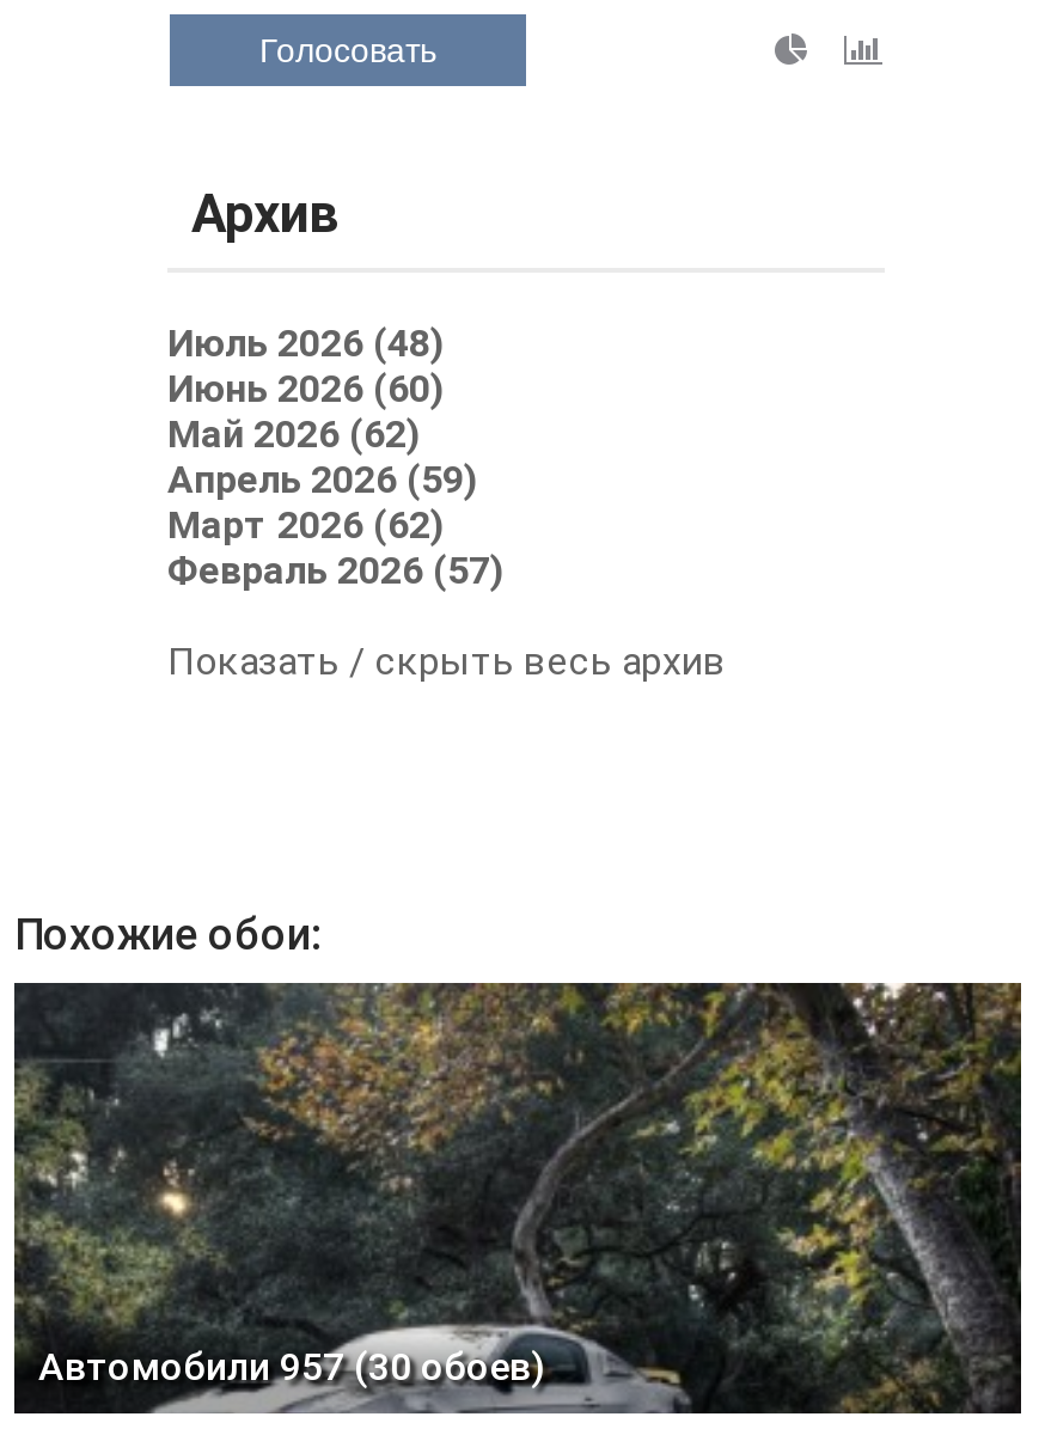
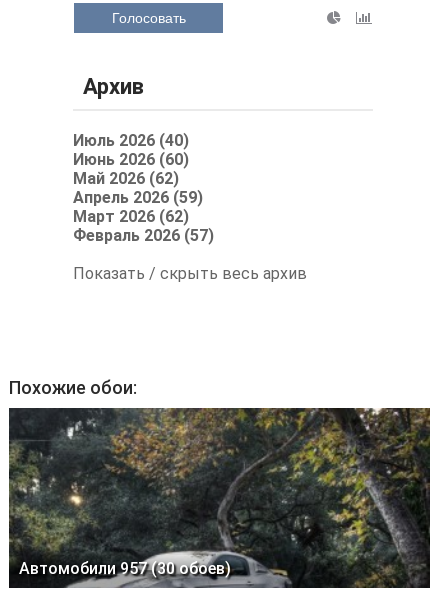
[167,321,445,366] Июль 2026 (48) -> [73,131,189,150] Июль 2026 (40)

